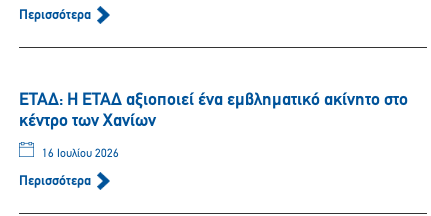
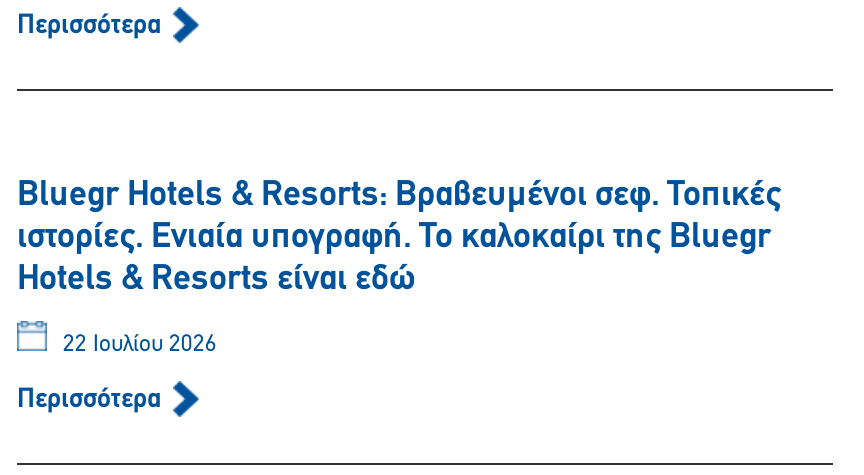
[19,91,408,131] ΕΤΑΔ: Η ΕΤΑΔ αξιοποιεί ένα εμβληματικό ακίνητο στο | κέντρο των Χανίων -> [17,177,781,299] Bluegr Hotels & Resorts: Βραβευμένοι σεφ. Τοπικές | ιστορίες. Ενιαία υπογραφή. Το καλοκαίρι της Bluegr | Hotels & Resorts είναι εδώ
[39,148,119,160] 16 Ιουλίου 2026 -> [57,333,217,357] 22 Ιουλίου 2026

